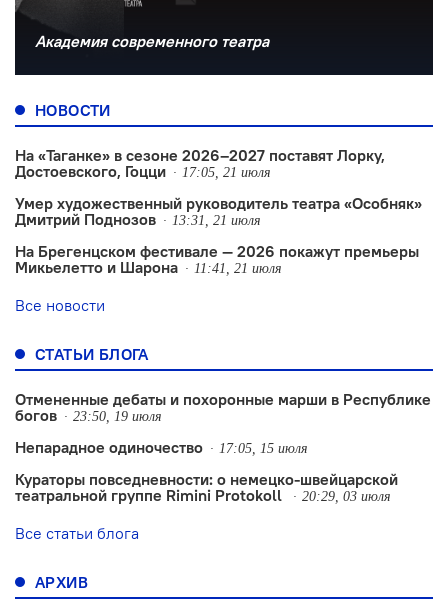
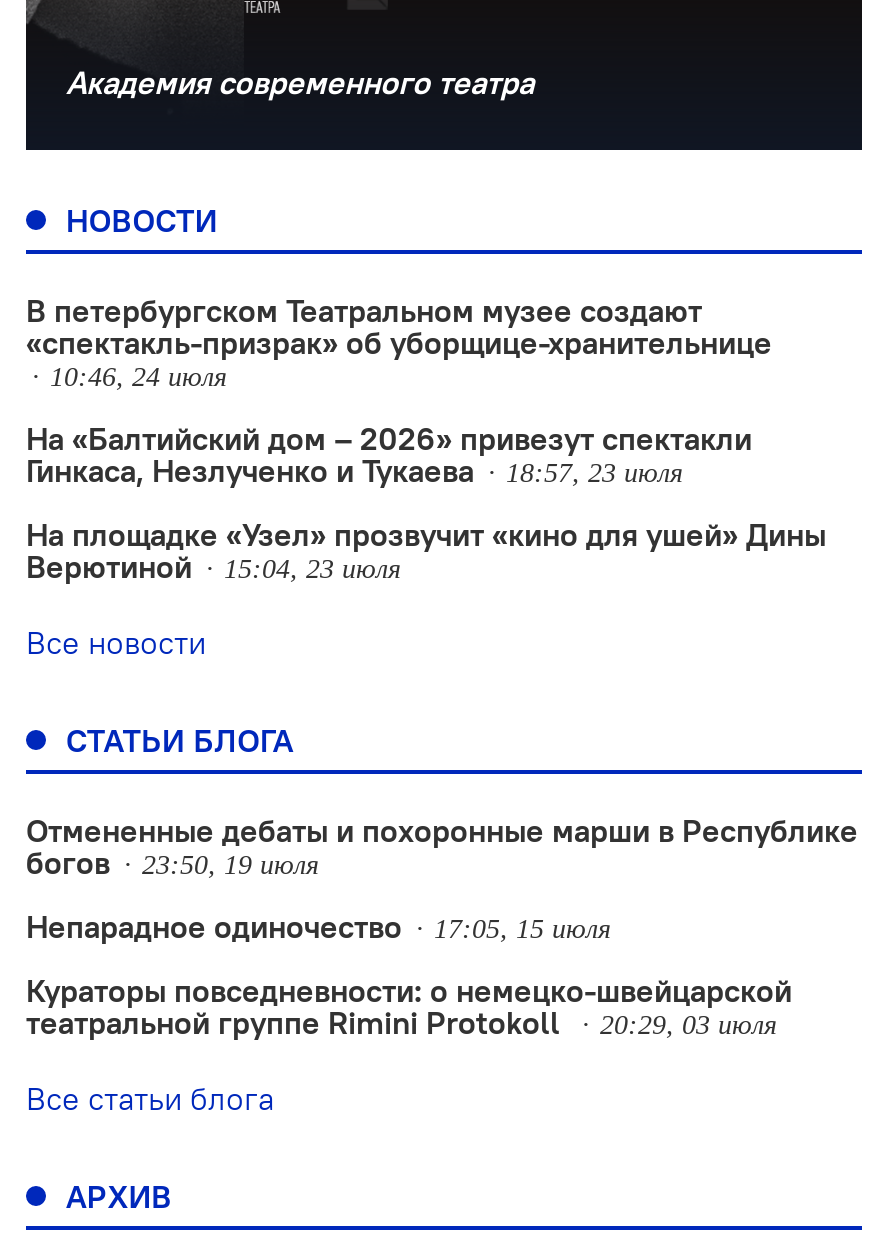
[15,145,385,181] На «Таганке» в сезоне 2026–2027 поставят Лорку, | Достоевского, Гоцци | 17:05, 21 июля -> [26,291,772,393] В петербургском Театральном музее создают | «спектакль-призрак» об уборщице-хранительнице | 10:46, 24 июля
[15,193,422,229] Умер художественный руководитель театра «Особняк» | Дмитрий Поднозов | 13:31, 21 июля -> [26,419,752,491] На «Балтийский дом – 2026» привезут спектакли | Гинкаса, Незлученко и Тукаева | 18:57, 23 июля
[15,241,419,277] На Брегенцском фестивале — 2026 покажут премьеры | Микьелетто и Шарона | 11:41, 21 июля -> [26,515,826,587] На площадке «Узел» прозвучит «кино для ушей» Дины | Верютиной | 15:04, 23 июля

